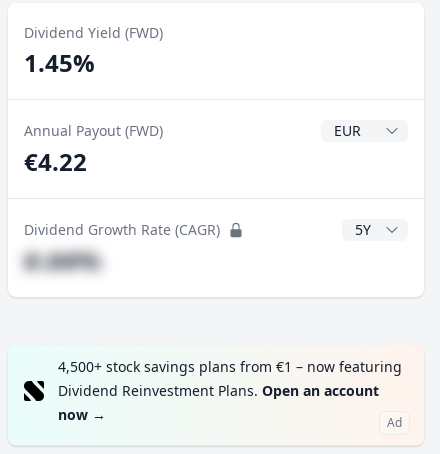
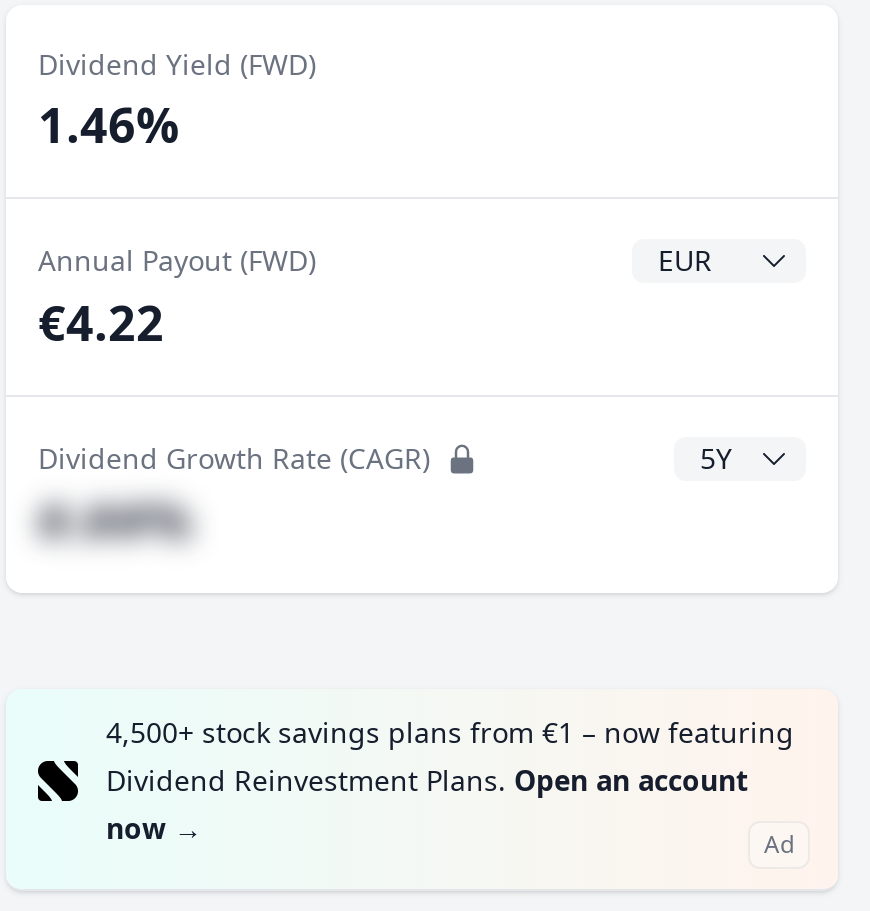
[24,46,95,79] 1.45% -> [38,91,180,157] 1.46%

